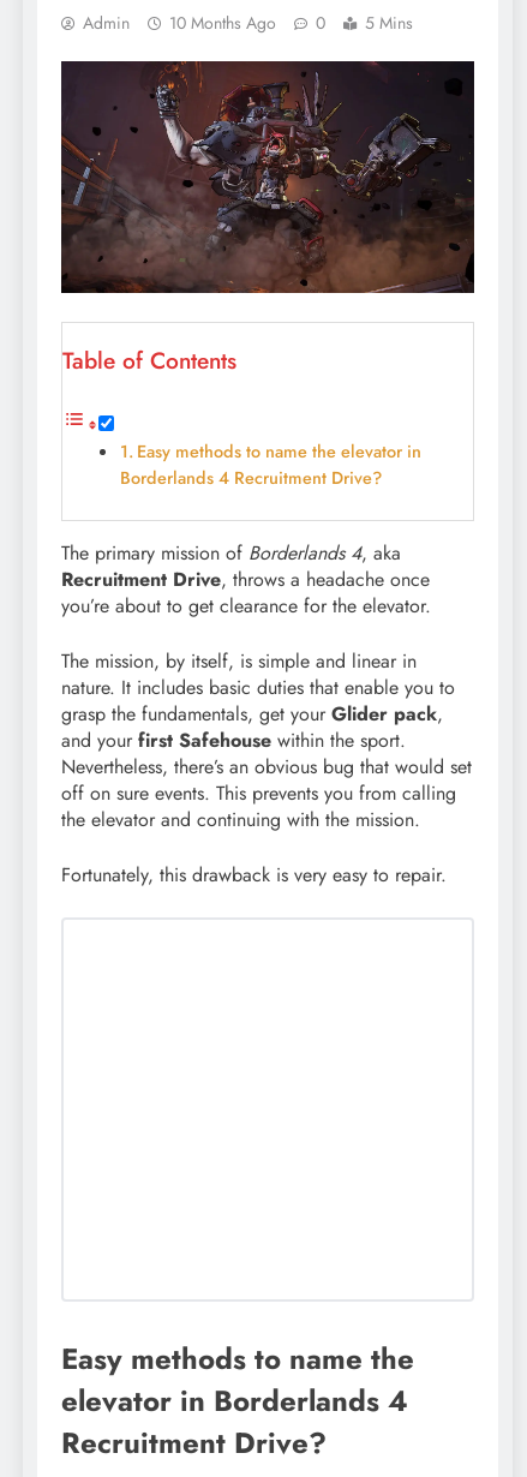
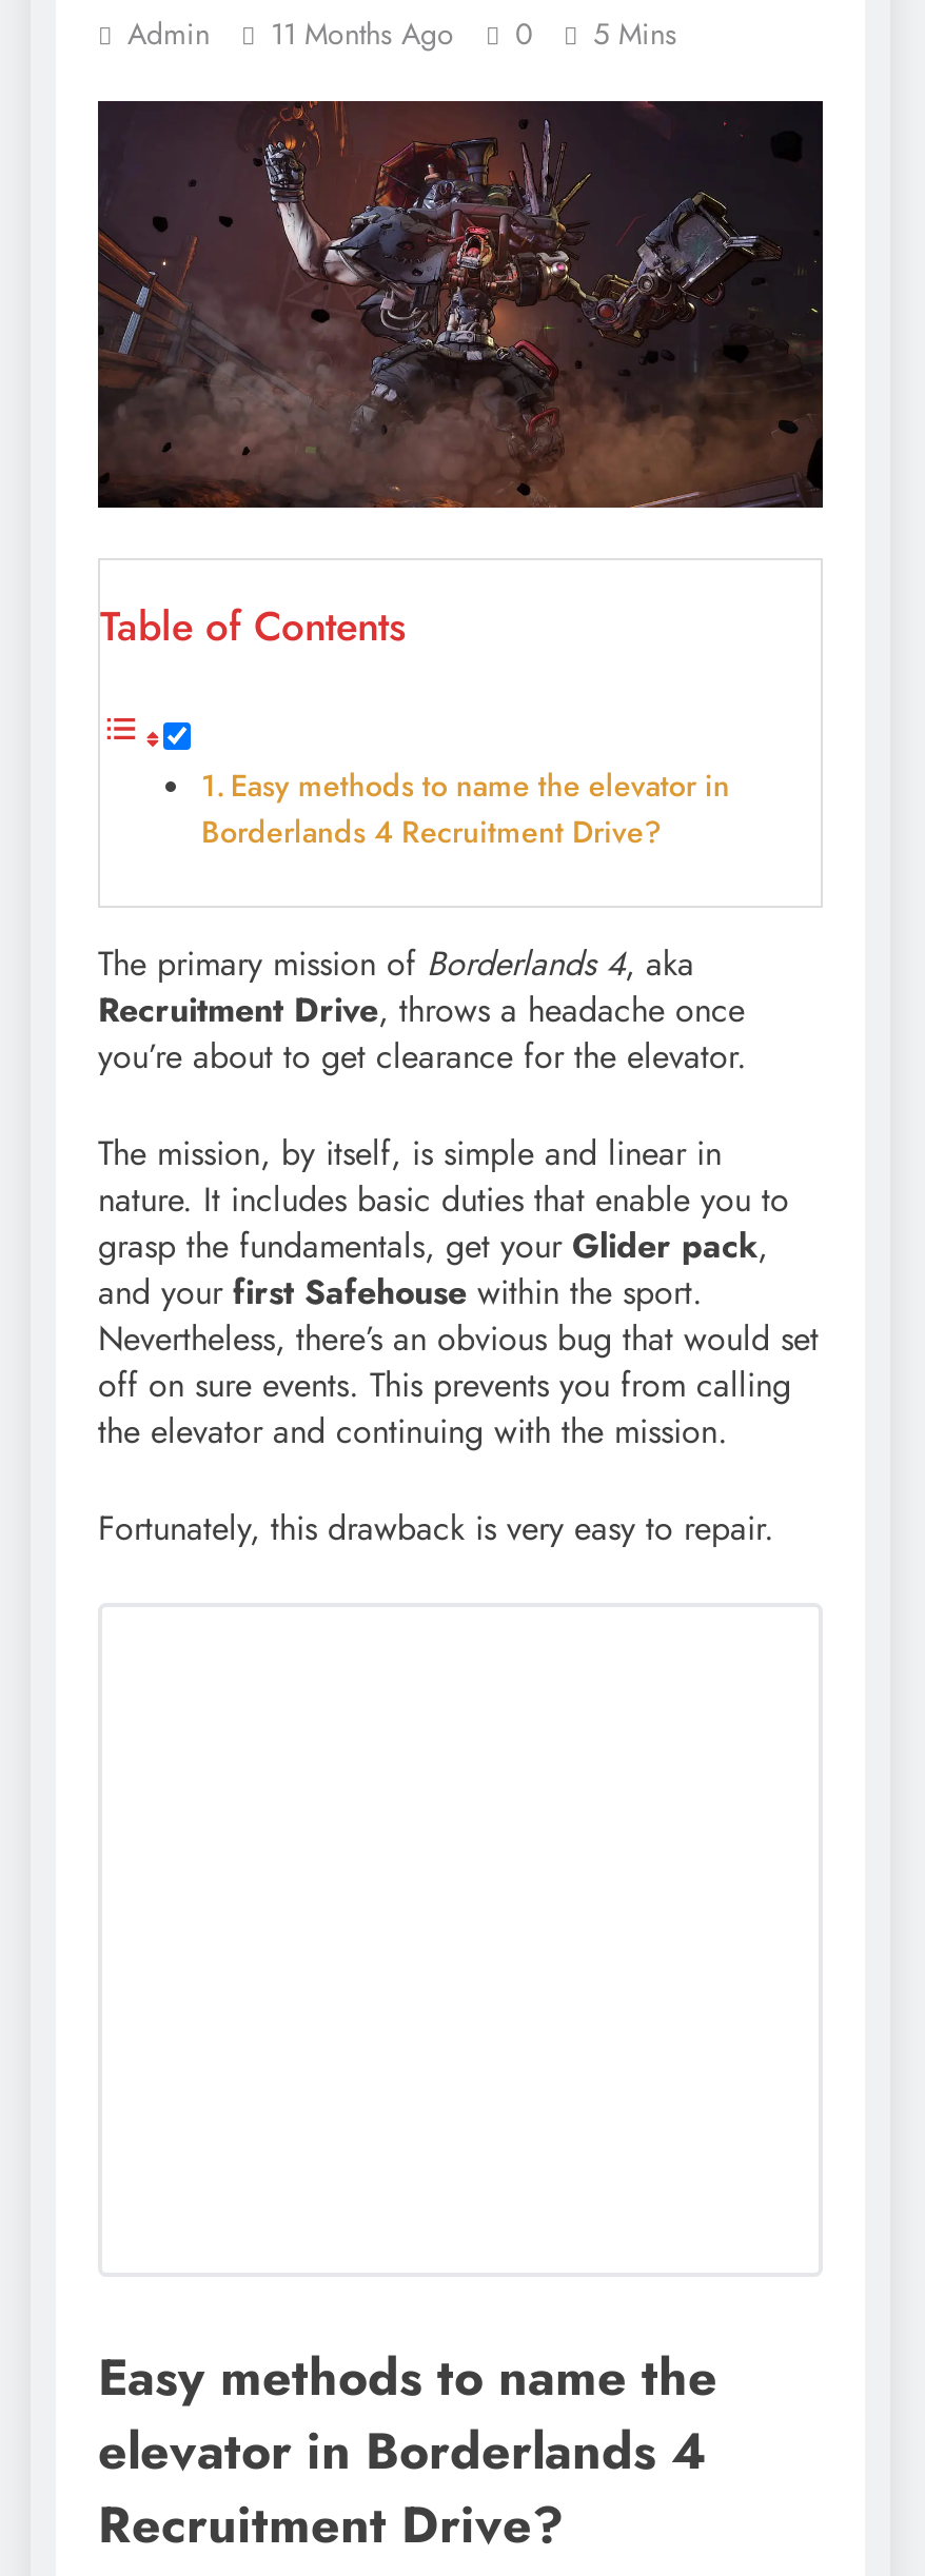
[83,11,413,35] Admin 10 Months Ago 0 5 Mins -> [127,12,677,55] Admin 11 Months Ago 0 5 Mins

